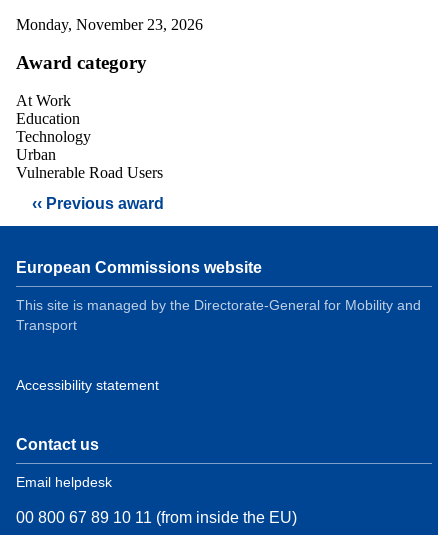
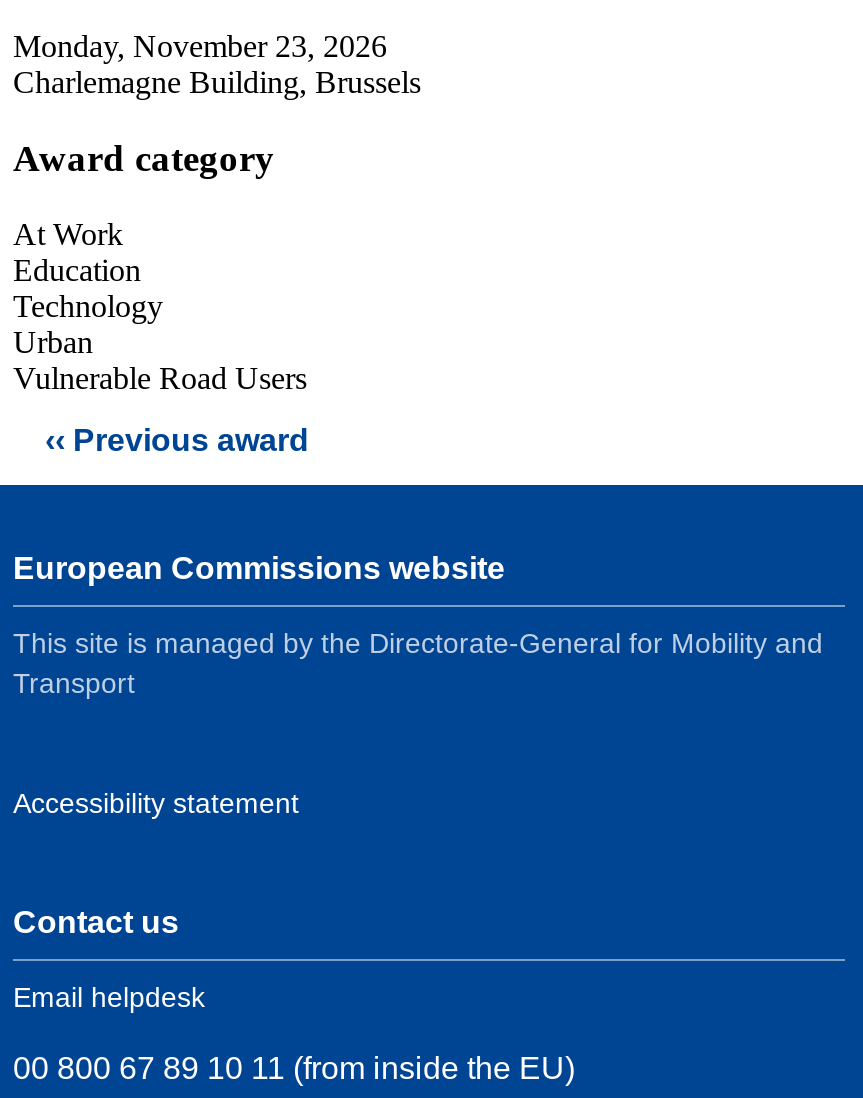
none -> [13,64,421,98] Charlemagne Building, Brussels

